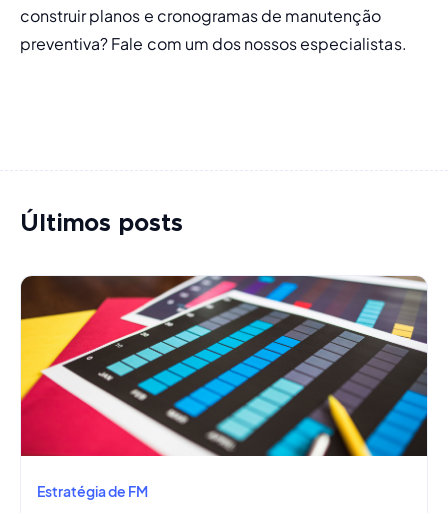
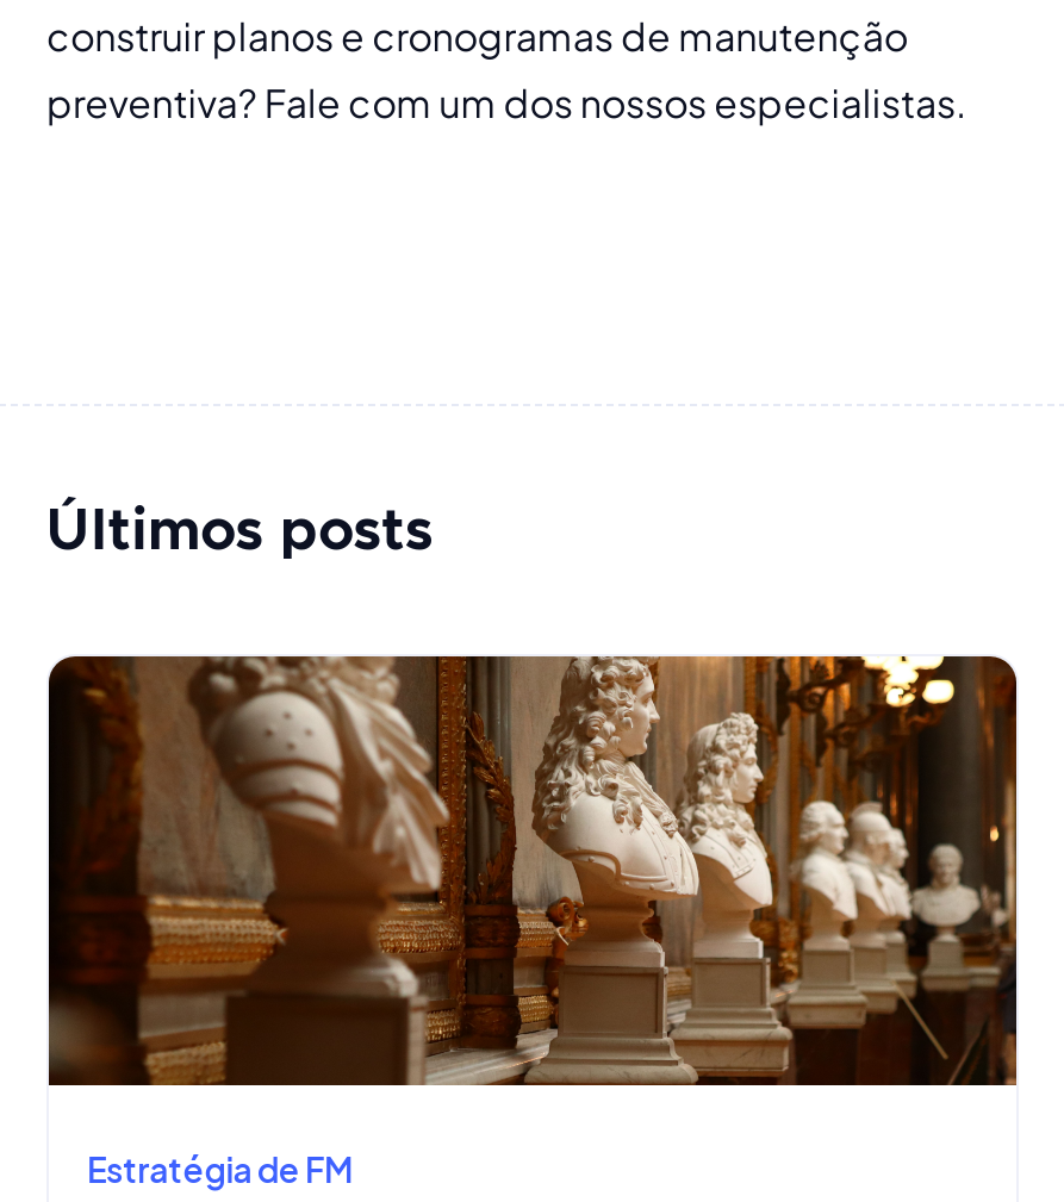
[20,275,428,457] [image] -> [46,654,1019,1088] [image]

